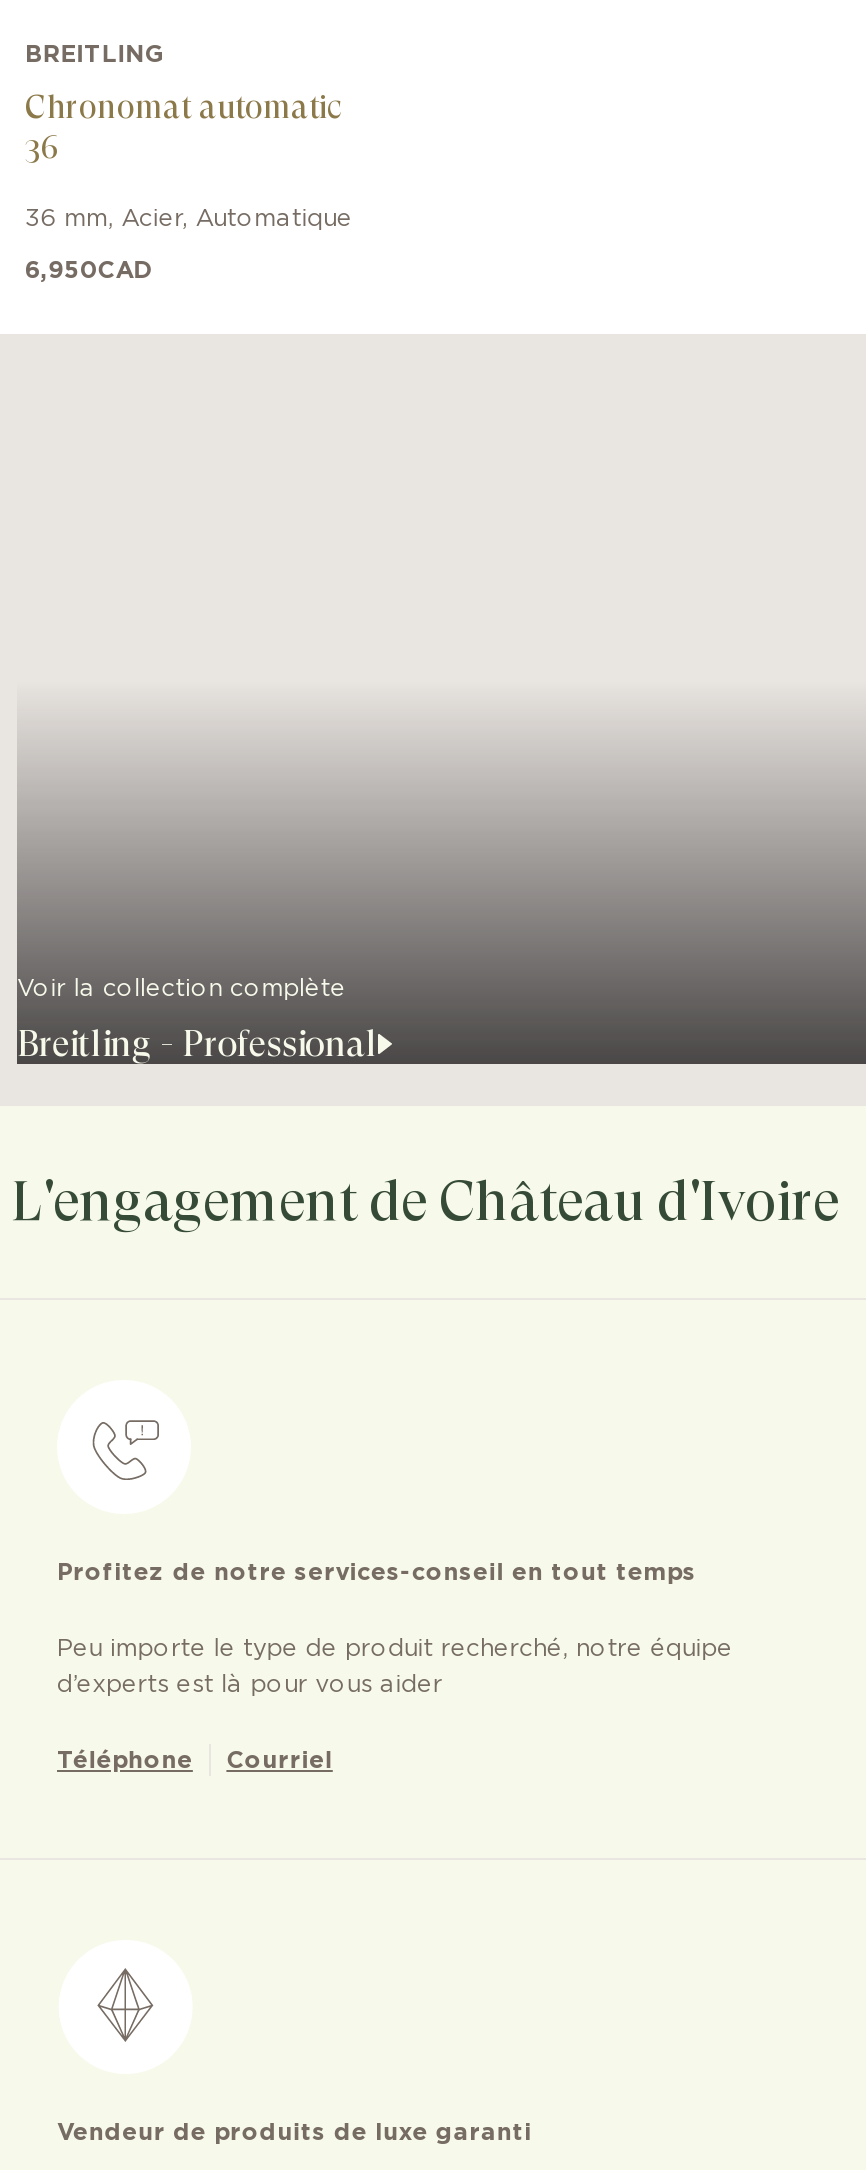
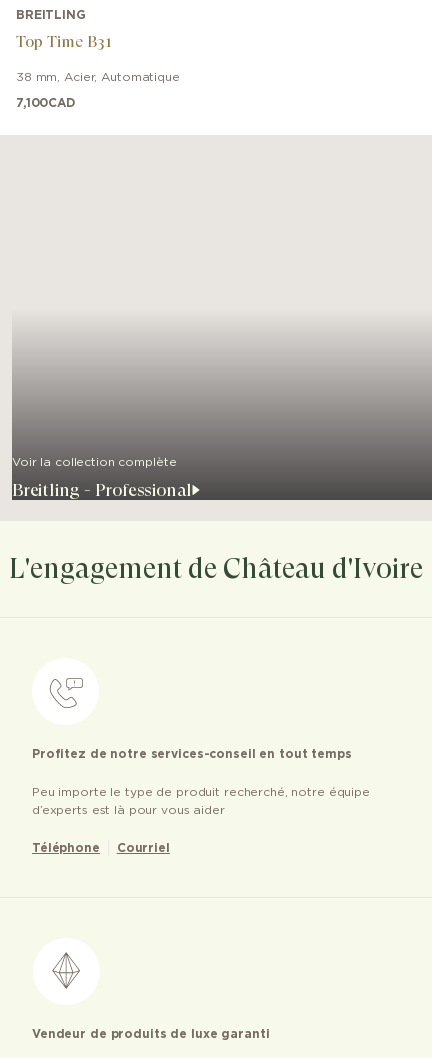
[25,88,343,166] Chronomat automatic | 36 -> [16,32,112,51] Top Time B31
[25,206,353,230] 36 mm, Acier, Automatique -> [16,71,180,83] 38 mm, Acier, Automatique
[25,258,151,282] 6,950CAD -> [16,97,75,109] 7,100CAD

